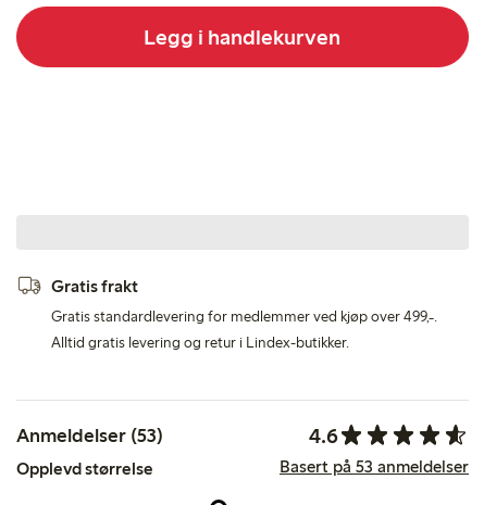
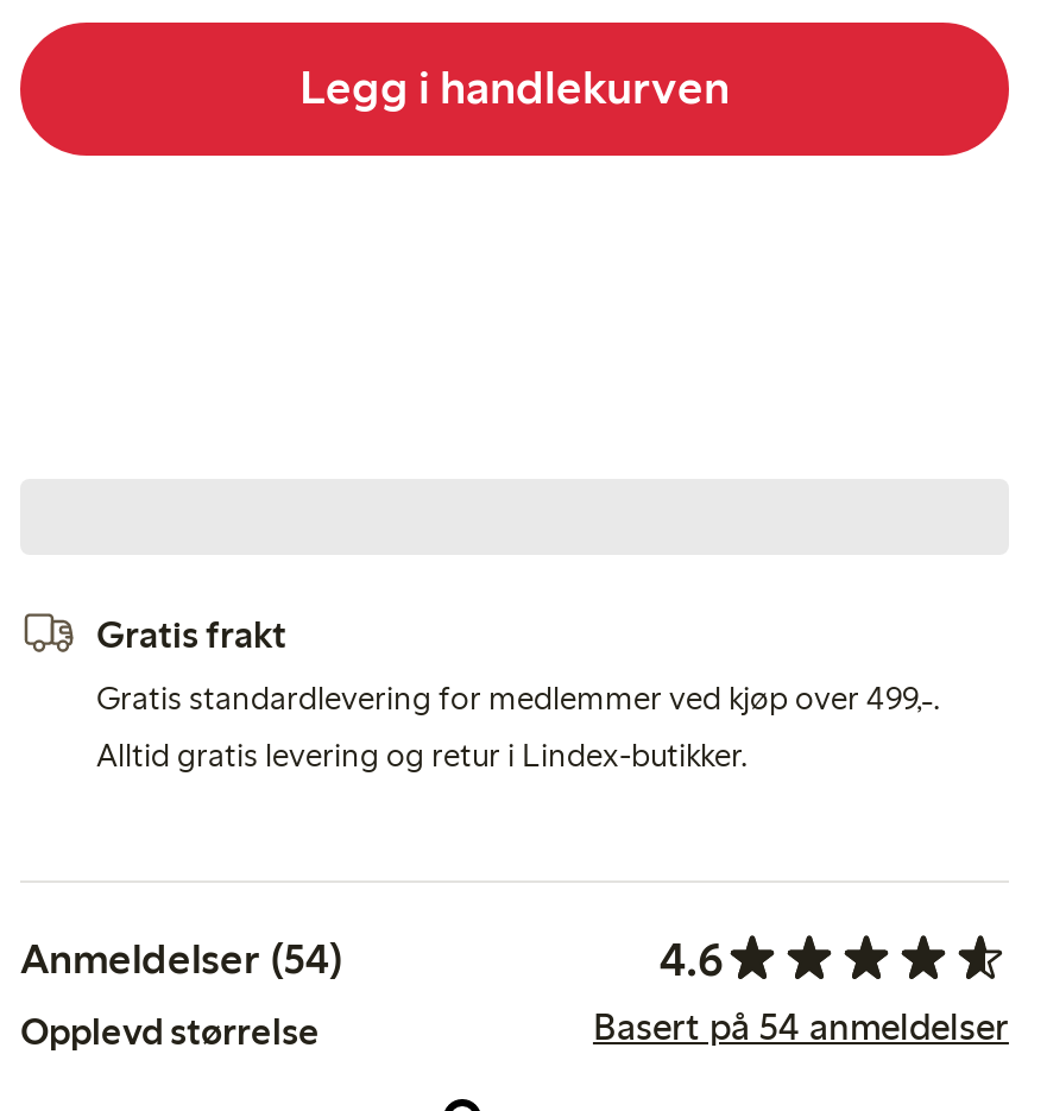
[16,424,163,448] Anmeldelser (53) -> [20,933,343,986] Anmeldelser (54)
[280,456,469,477] Basert på 53 anmeldelser -> [593,1005,1009,1050] Basert på 54 anmeldelser

